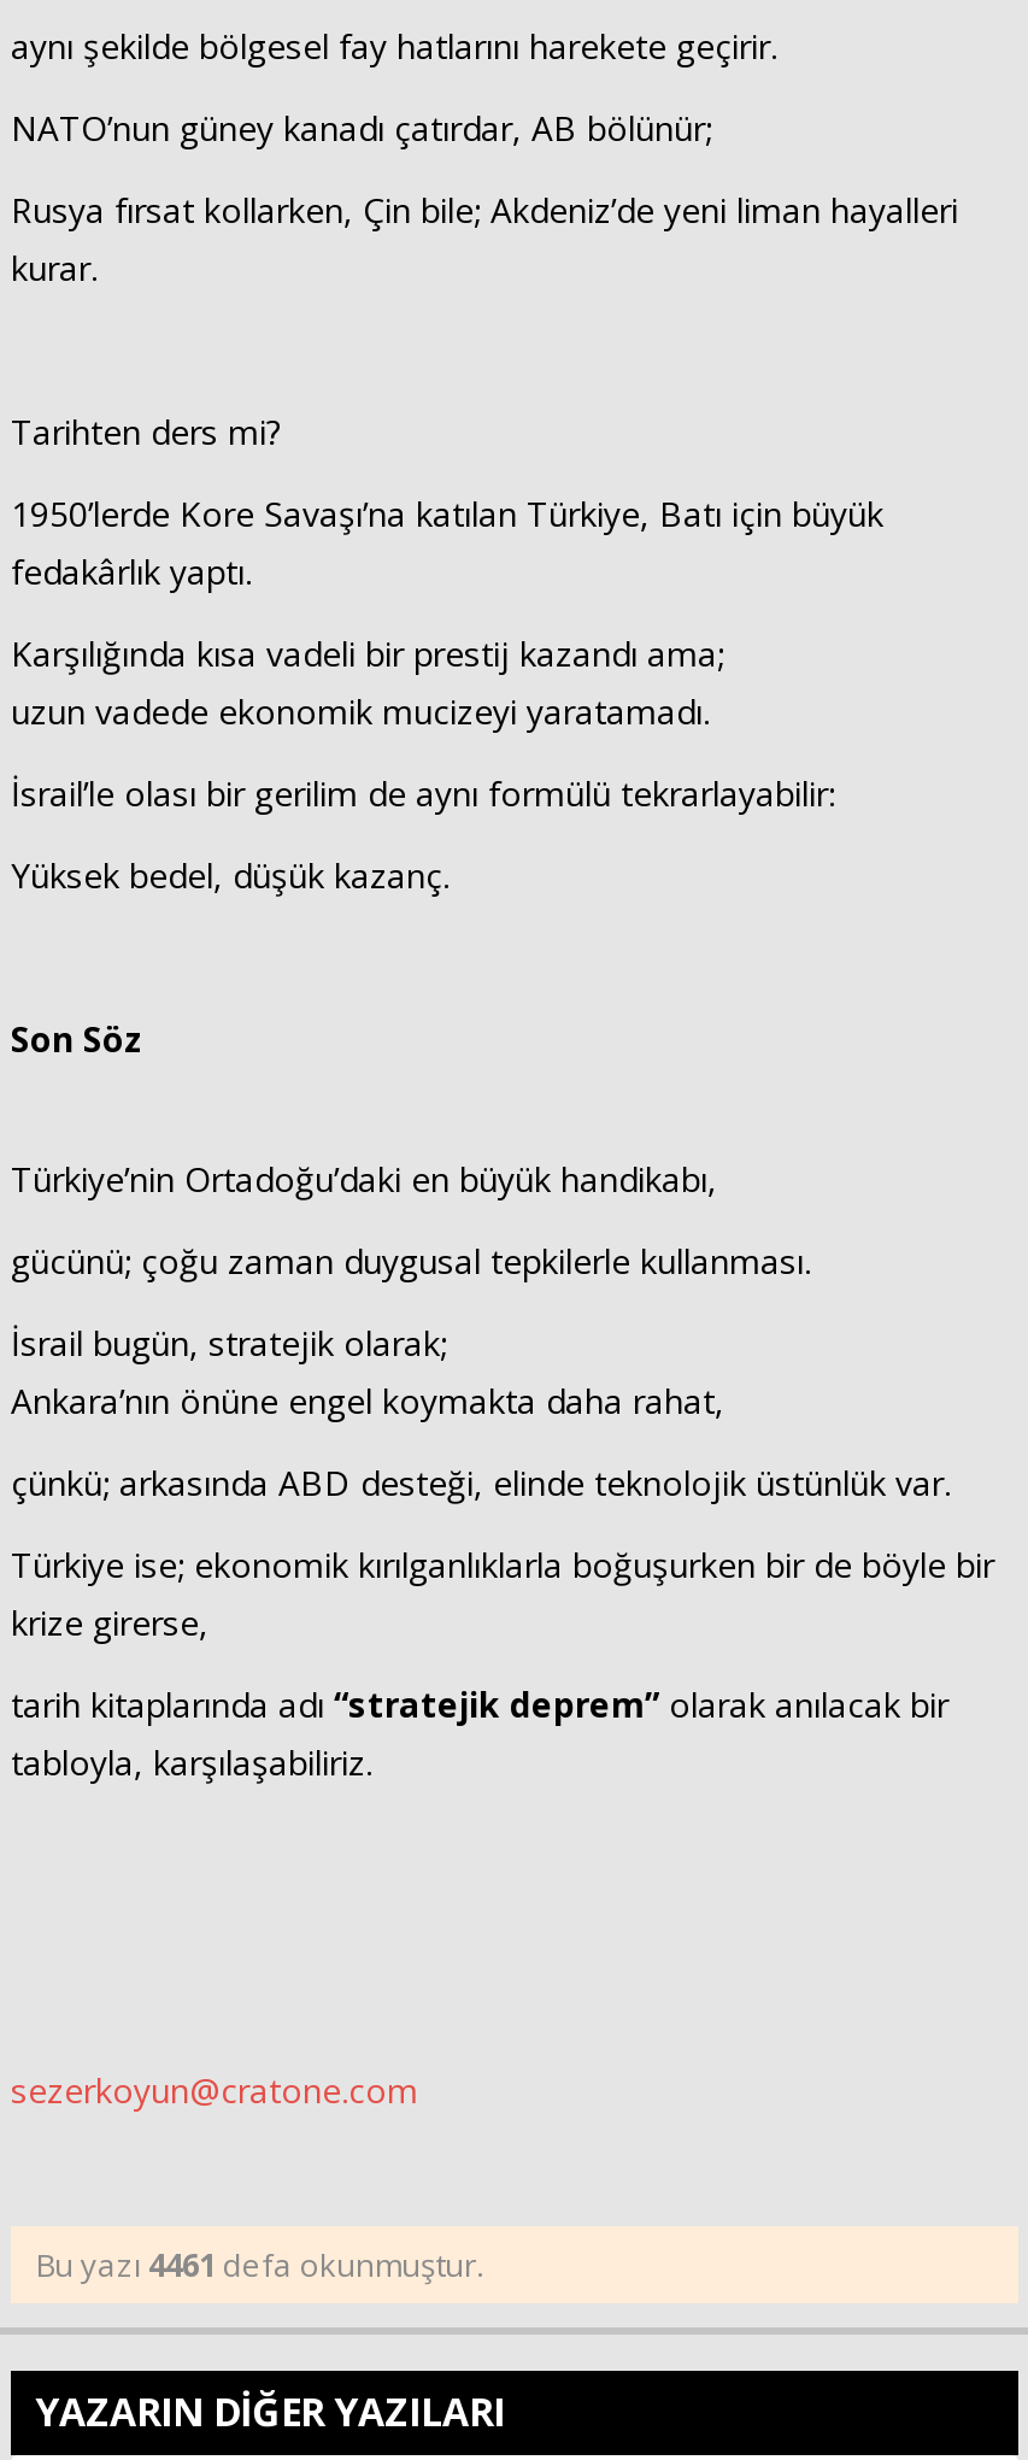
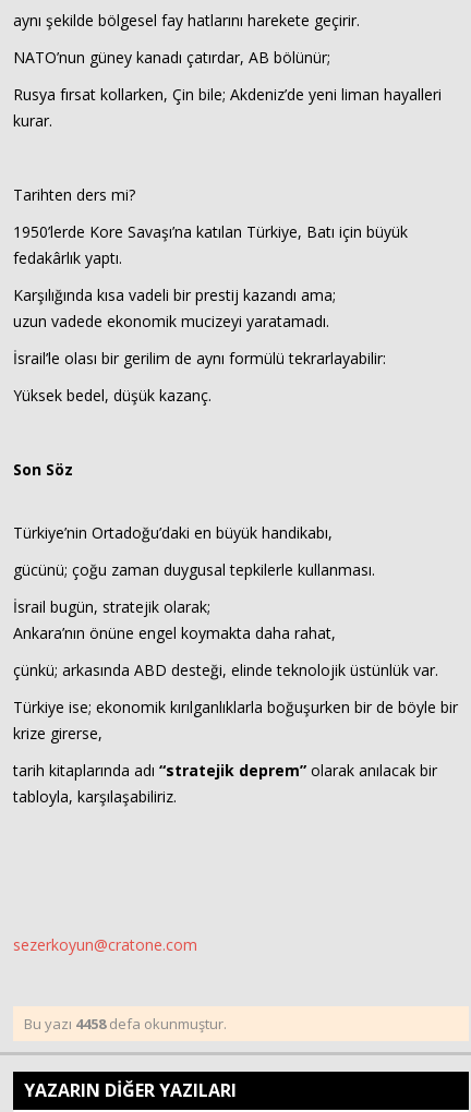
[35,2243,483,2286] Bu yazı 4461 defa okunmuştur. -> [24,1014,227,1034] Bu yazı 4458 defa okunmuştur.

